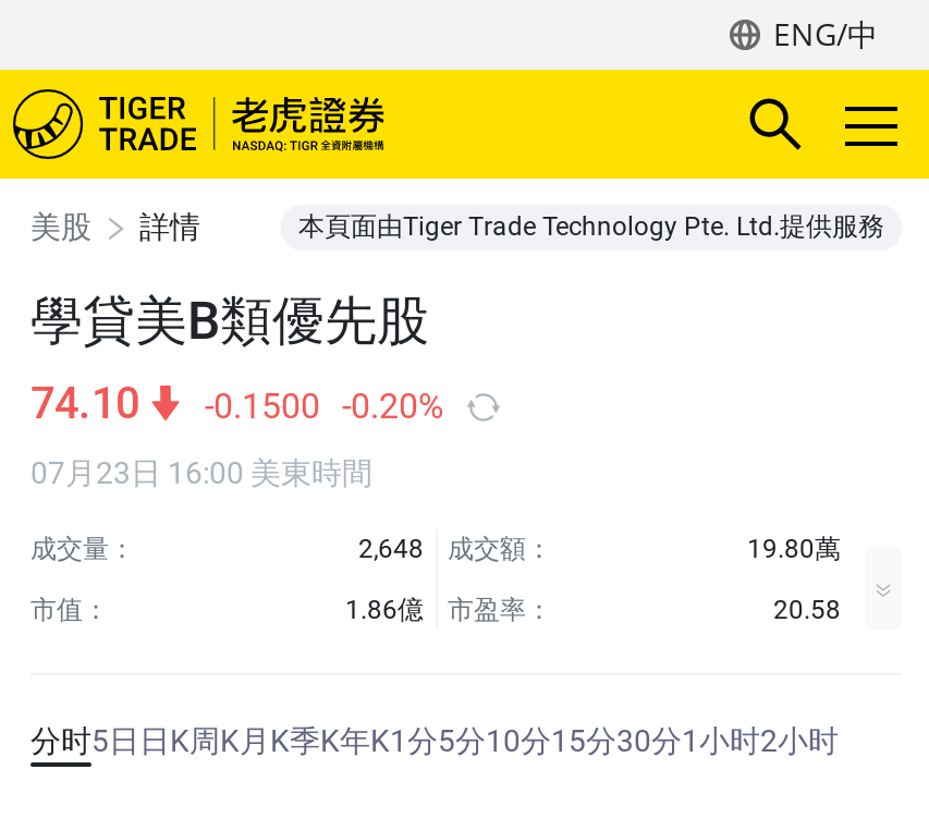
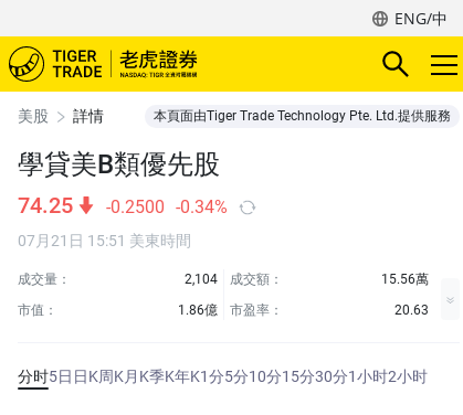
[30,376,139,428] 74.10 -> [18,192,73,218] 74.25
[205,385,444,426] -0.1500 -0.20% -> [106,196,228,217] -0.2500 -0.34%
[30,455,372,489] 07月23日 16:00 美東時間 -> [18,231,191,249] 07月21日 15:51 美東時間
[358,533,552,564] 2,648 成交額： -> [184,271,282,287] 2,104 成交額：
[747,533,841,564] 19.80萬 -> [381,271,429,287] 15.56萬
[773,594,841,625] 20.58 -> [394,302,429,318] 20.63

